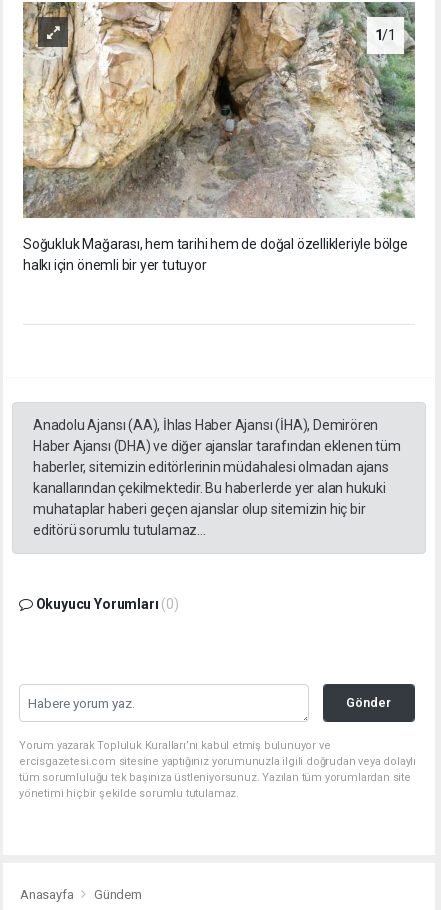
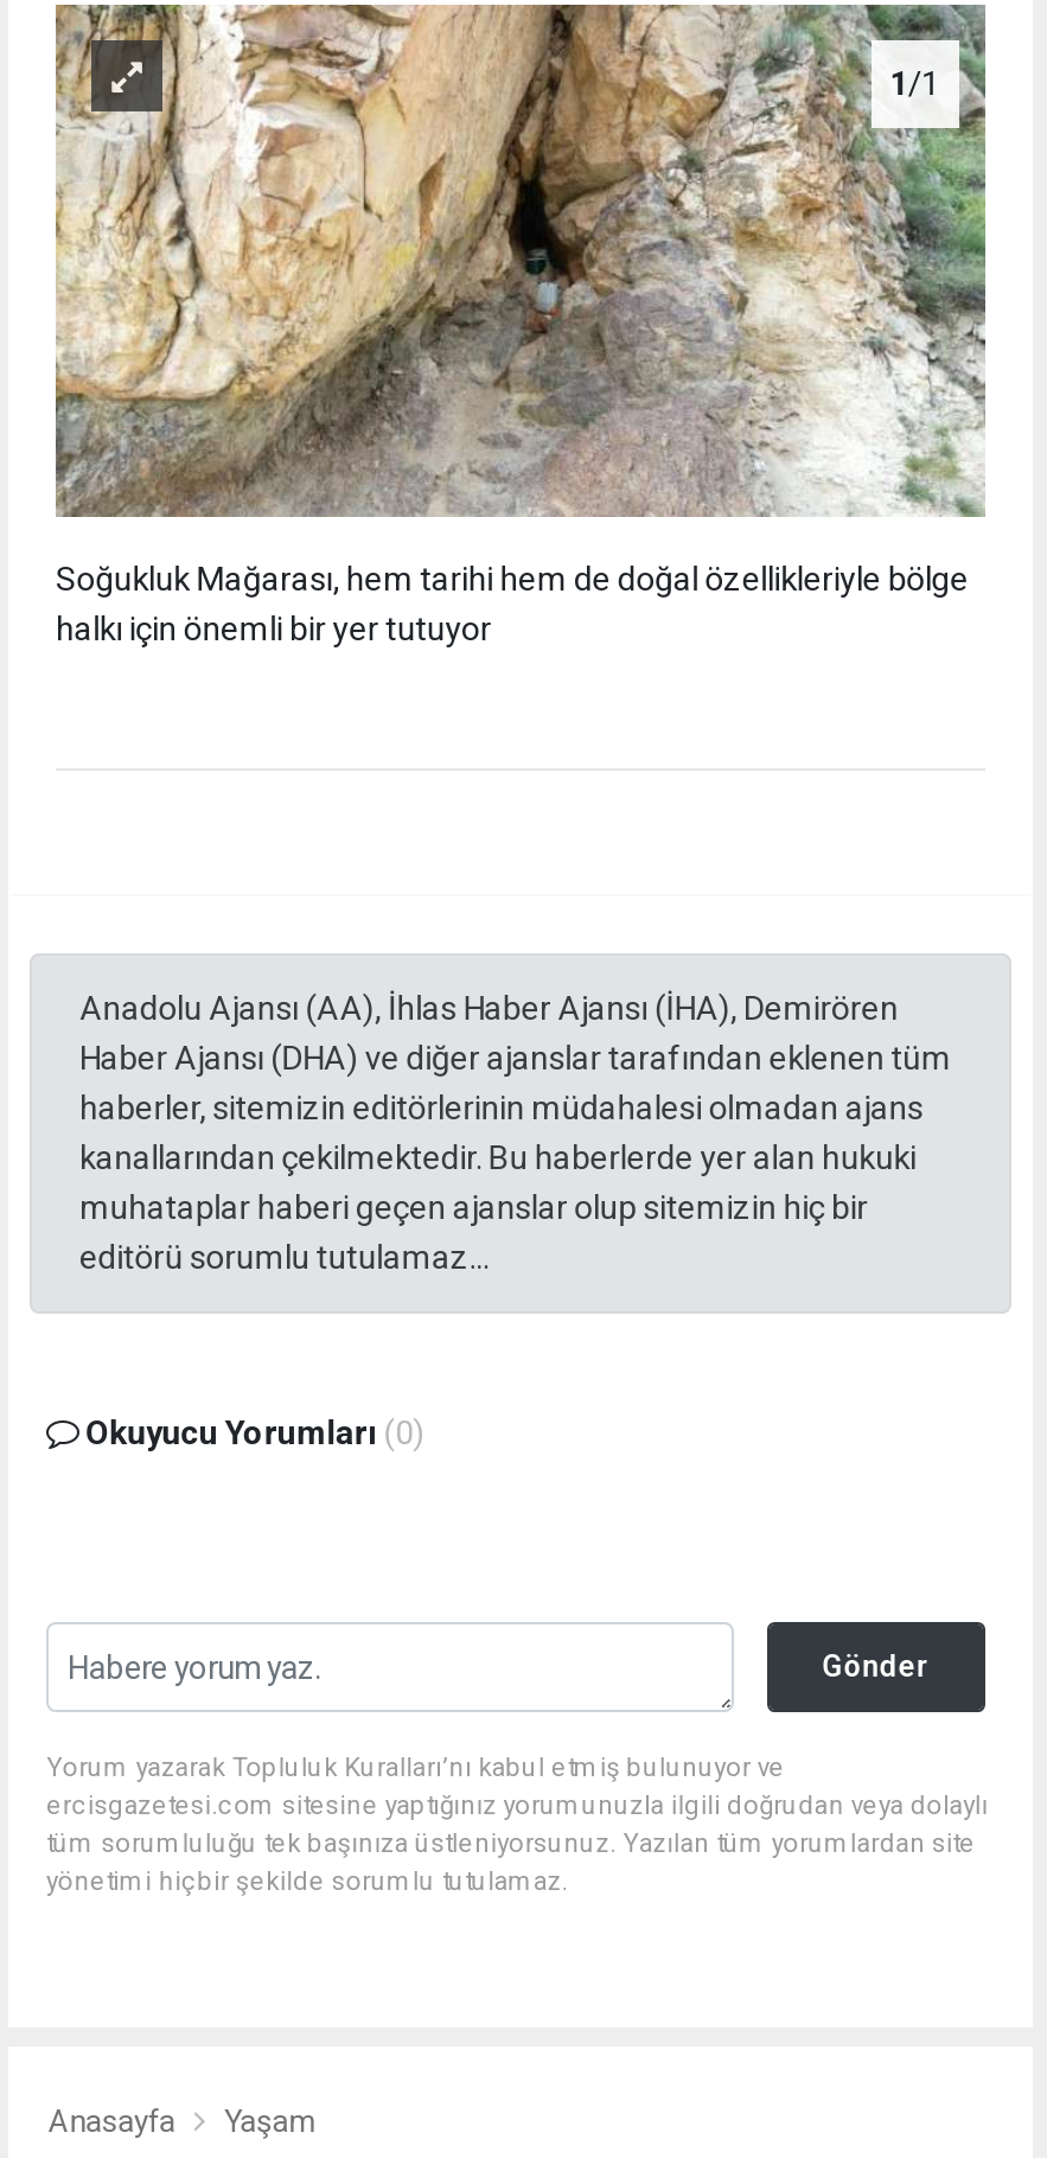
[94,887,142,902] Gündem -> [224,2103,314,2139] Yaşam

